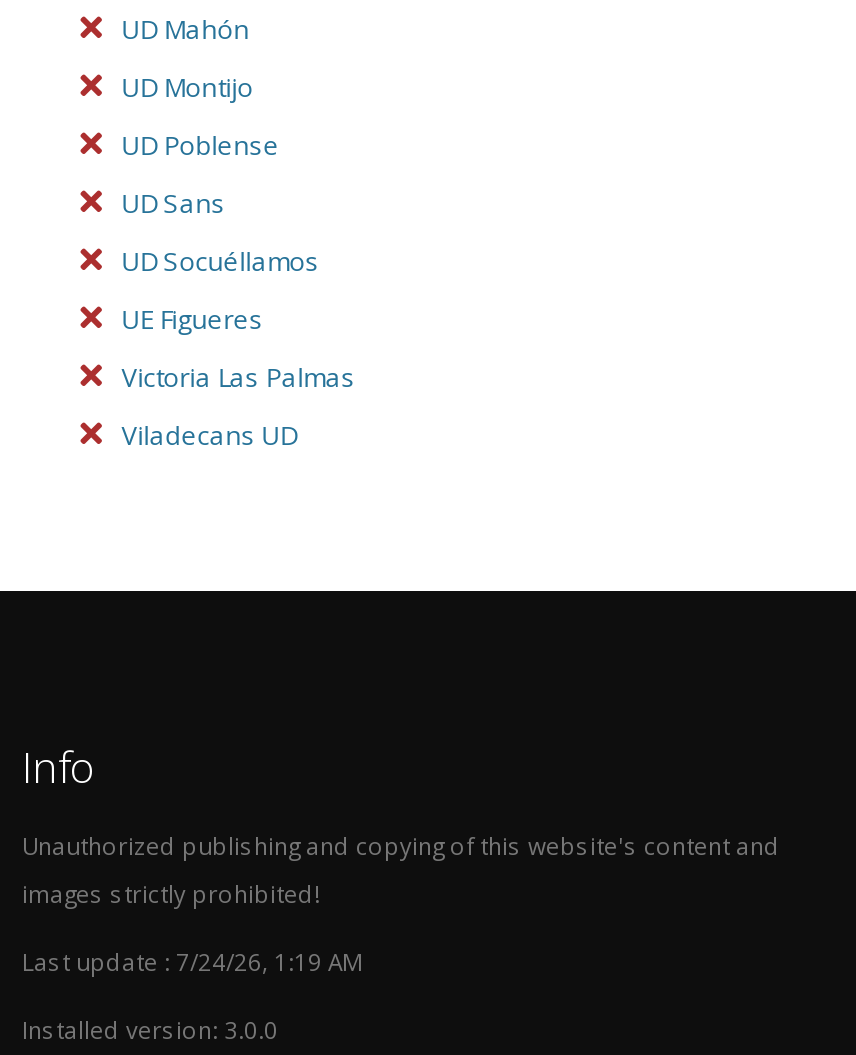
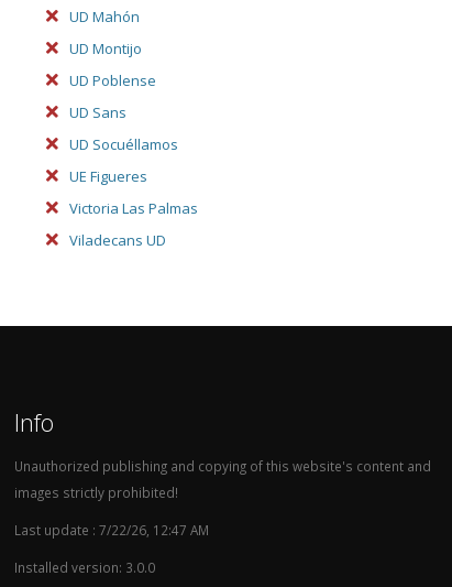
[22,945,362,977] Last update : 7/24/26, 1:19 AM -> [14,521,209,539] Last update : 7/22/26, 12:47 AM

